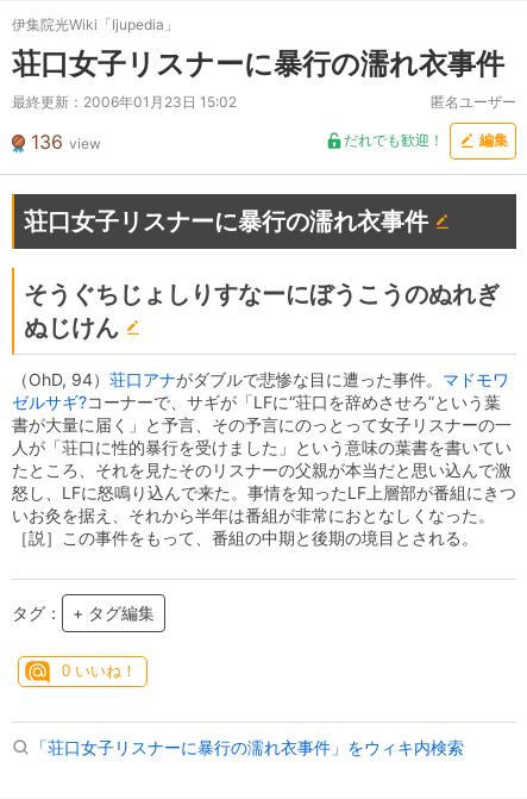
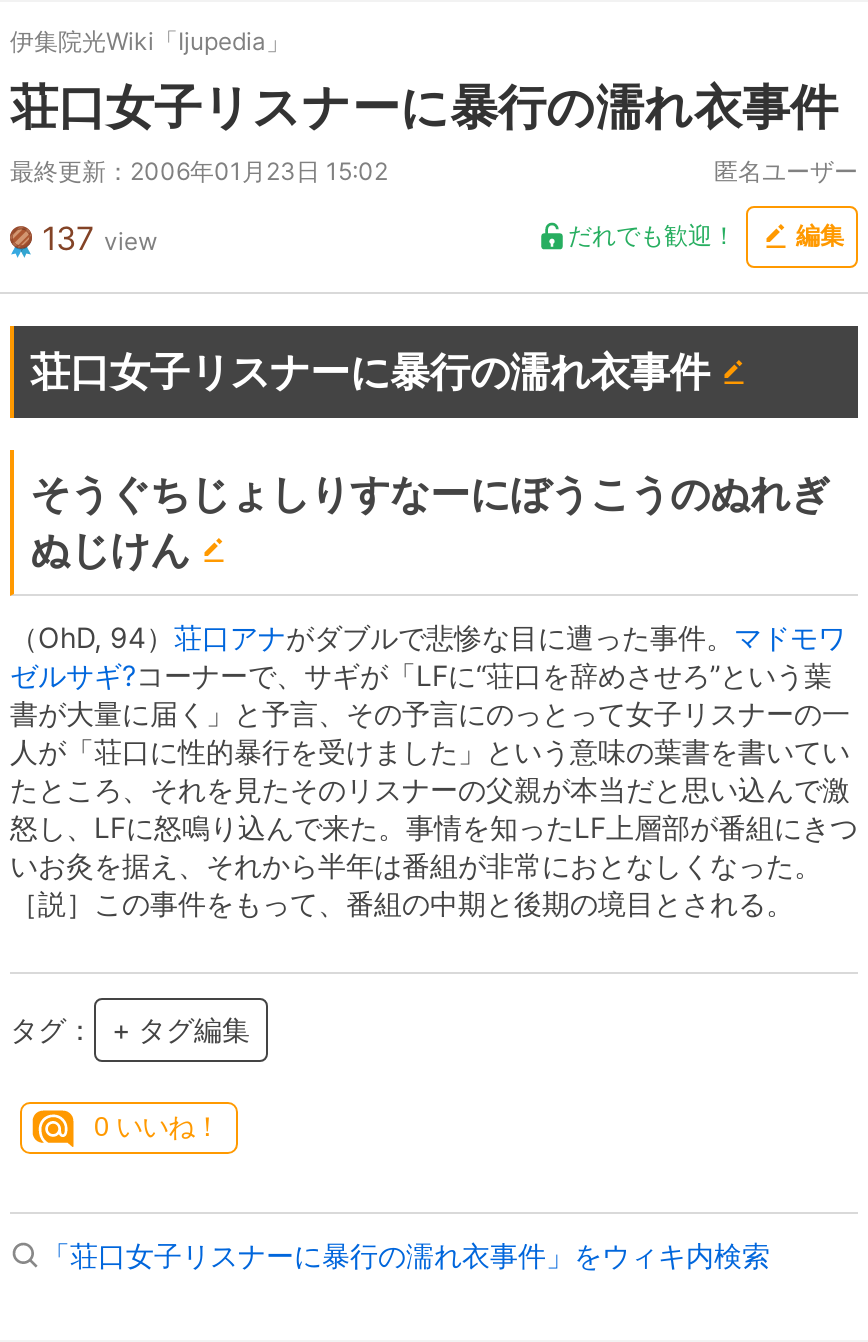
[31,129,101,153] 136 view -> [42,217,158,257] 137 view

